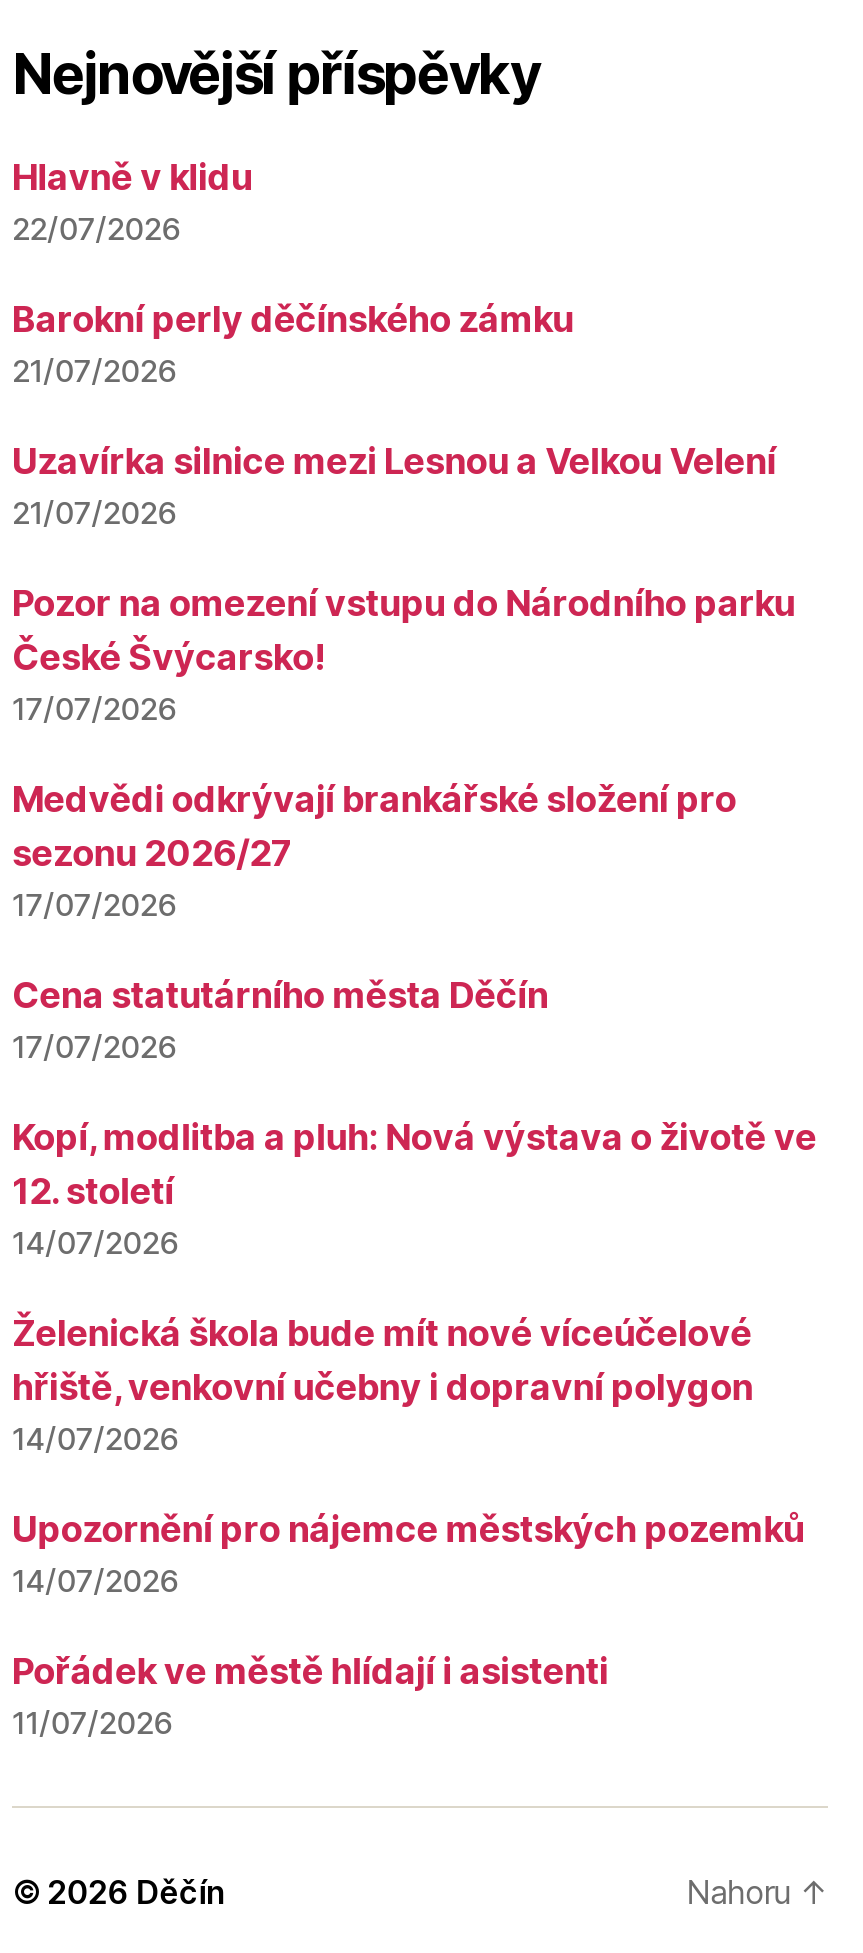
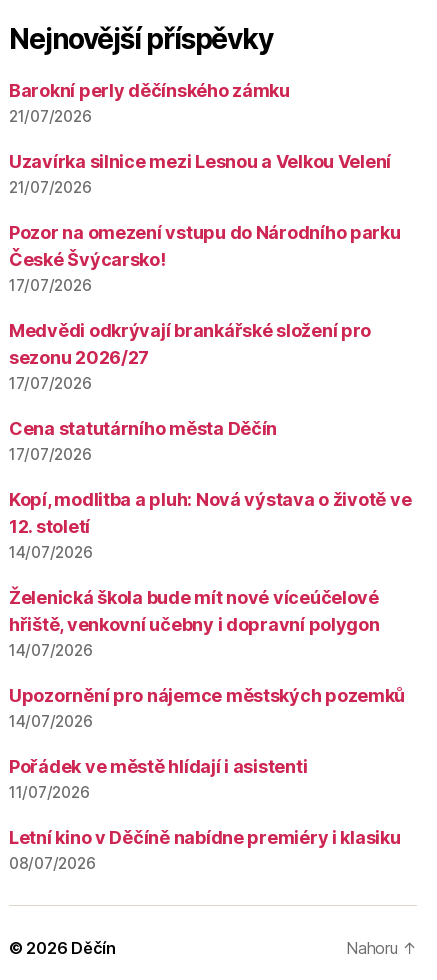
[12,156,252,248] Hlavně v klidu | 22/07/2026 -> none
moved [12,298,817,1742] -> [9,80,411,802]: Barokní perly děčínského zámku | 21/07/2026 | Uzavírka silnice mezi Lesnou a Velkou Velení | ... | Pořádek ve městě hlídají i asistenti | 11/07/2026
none -> [9,827,401,873] Letní kino v Děčíně nabídne premiéry i klasiku | 08/07/2026

